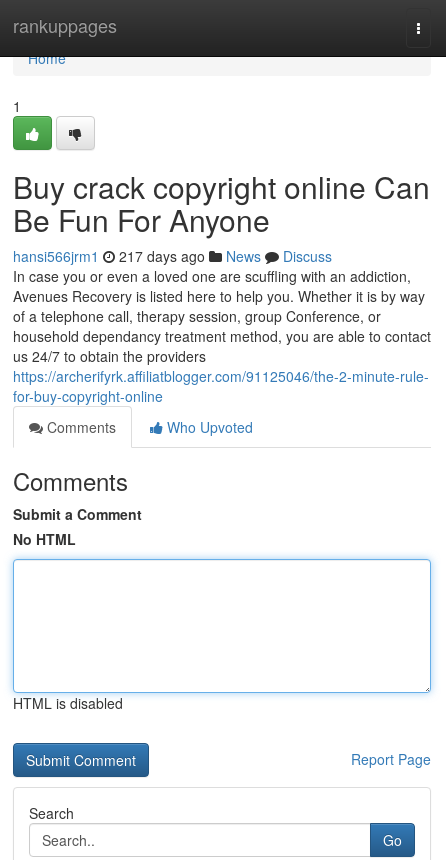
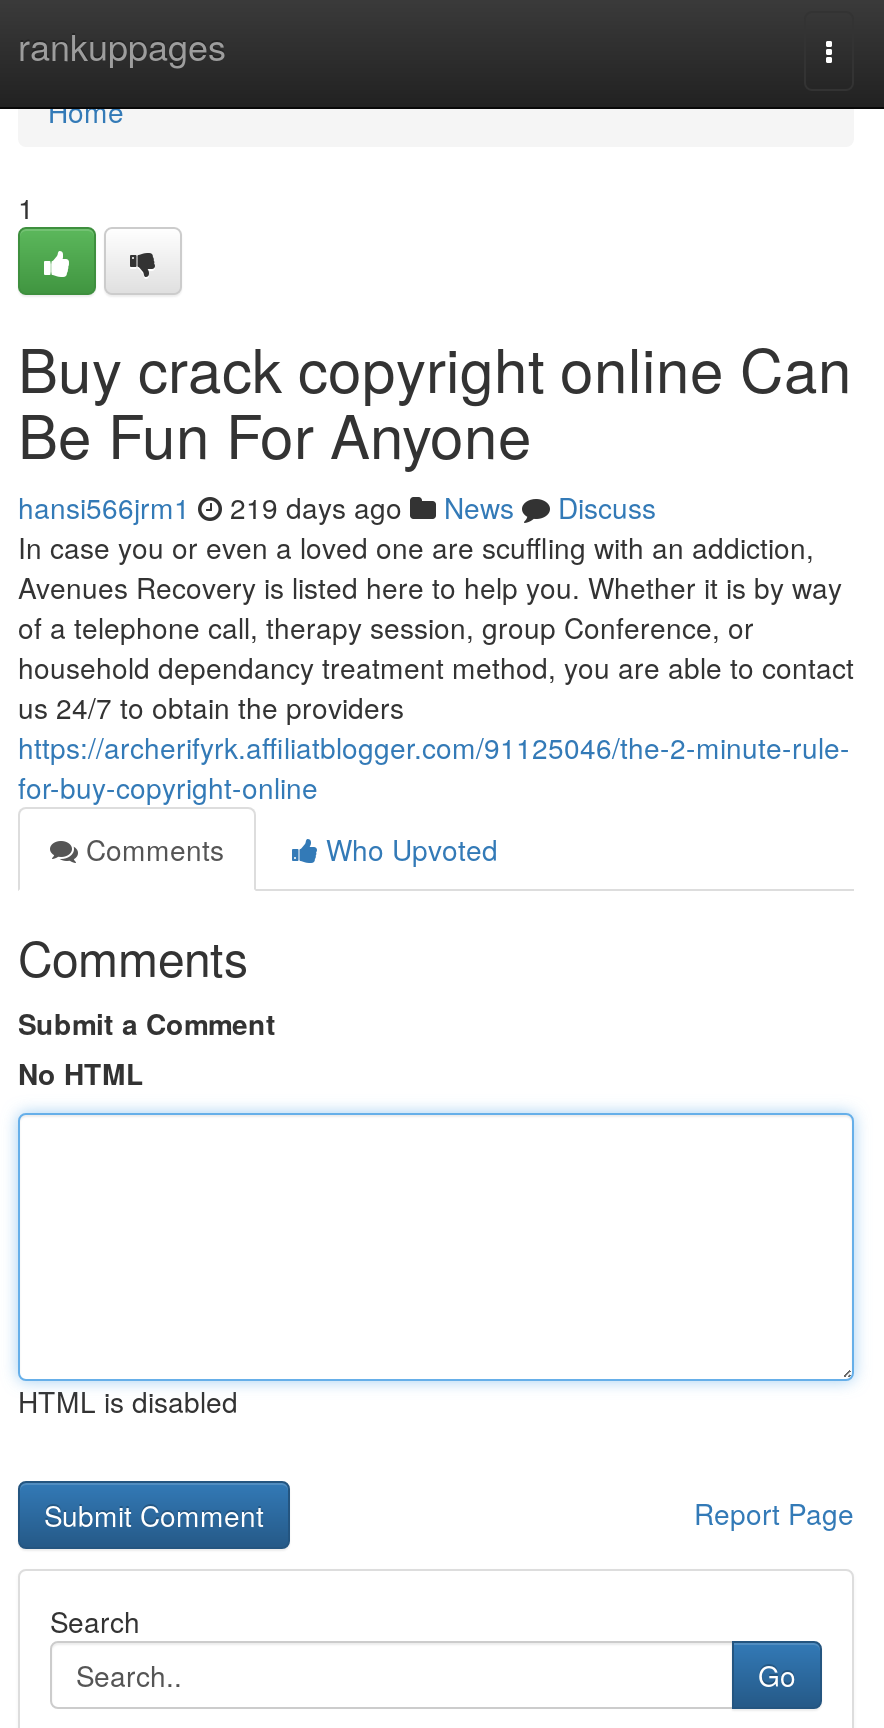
[13,246,332,266] hansi566jrm1 217 days ago News Discuss -> [18,487,656,527] hansi566jrm1 219 days ago News Discuss

